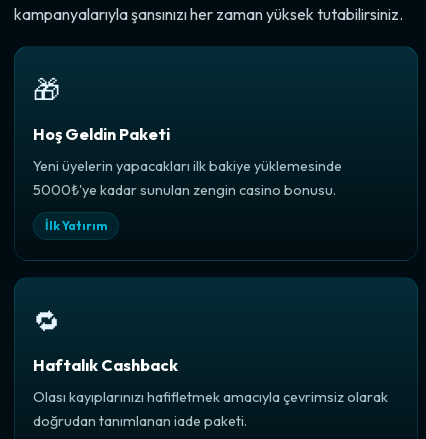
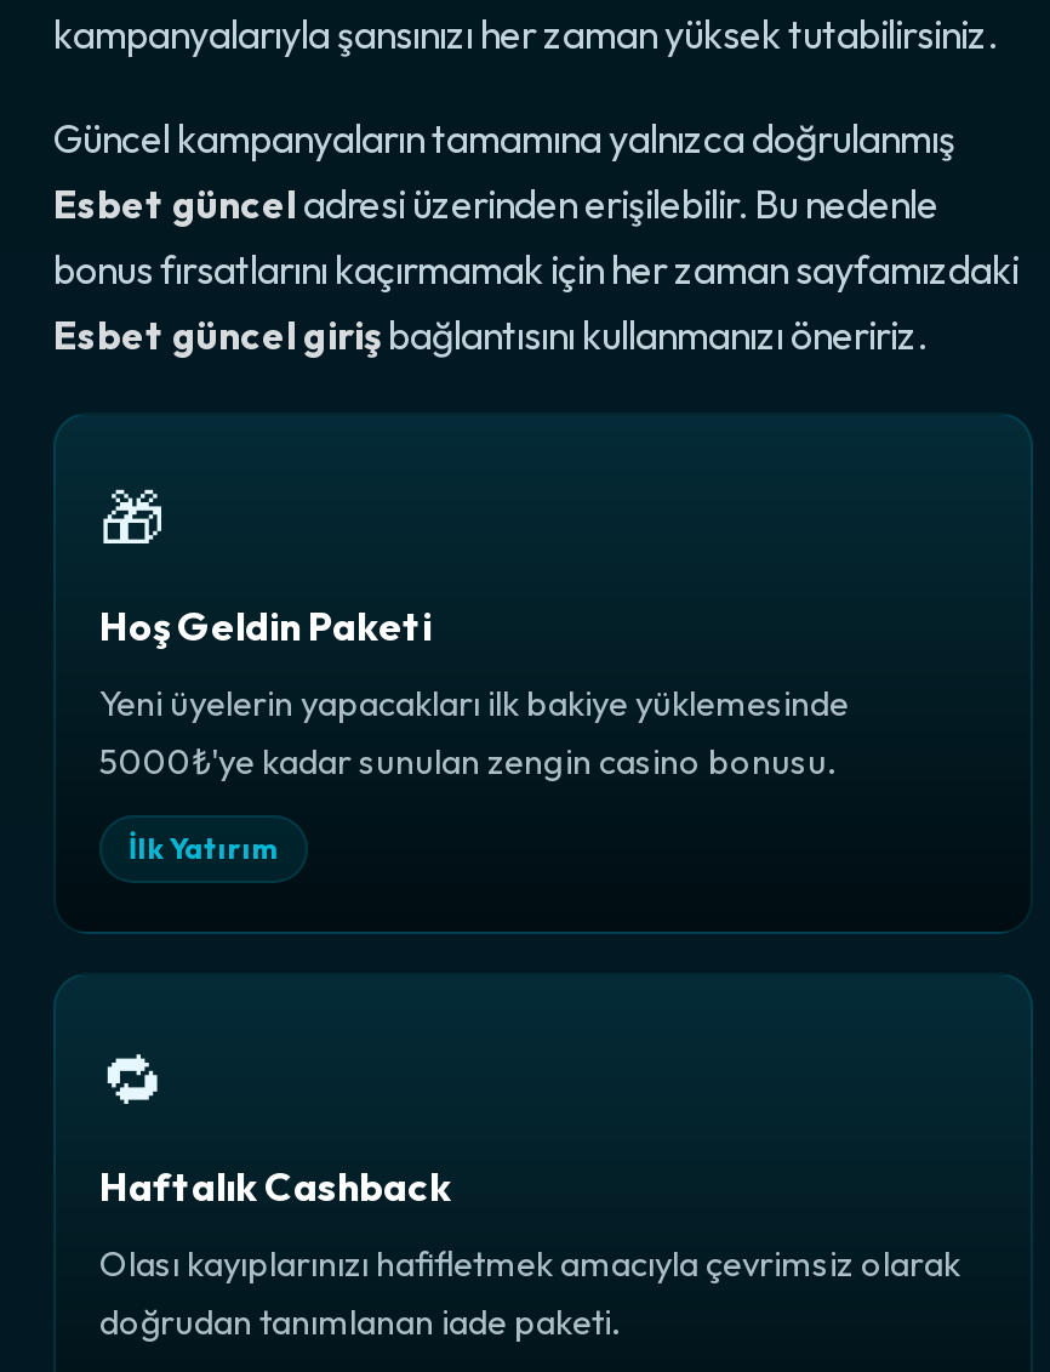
none -> [53,114,1018,359] Güncel kampanyaların tamamına yalnızca doğrulanmış | Esbet güncel adresi üzerinden erişilebilir. Bu nedenle | bonus fırsatlarını kaçırmamak için her zaman sayfamızdaki | Esbet güncel giriş bağlantısını kullanmanızı öneririz.

